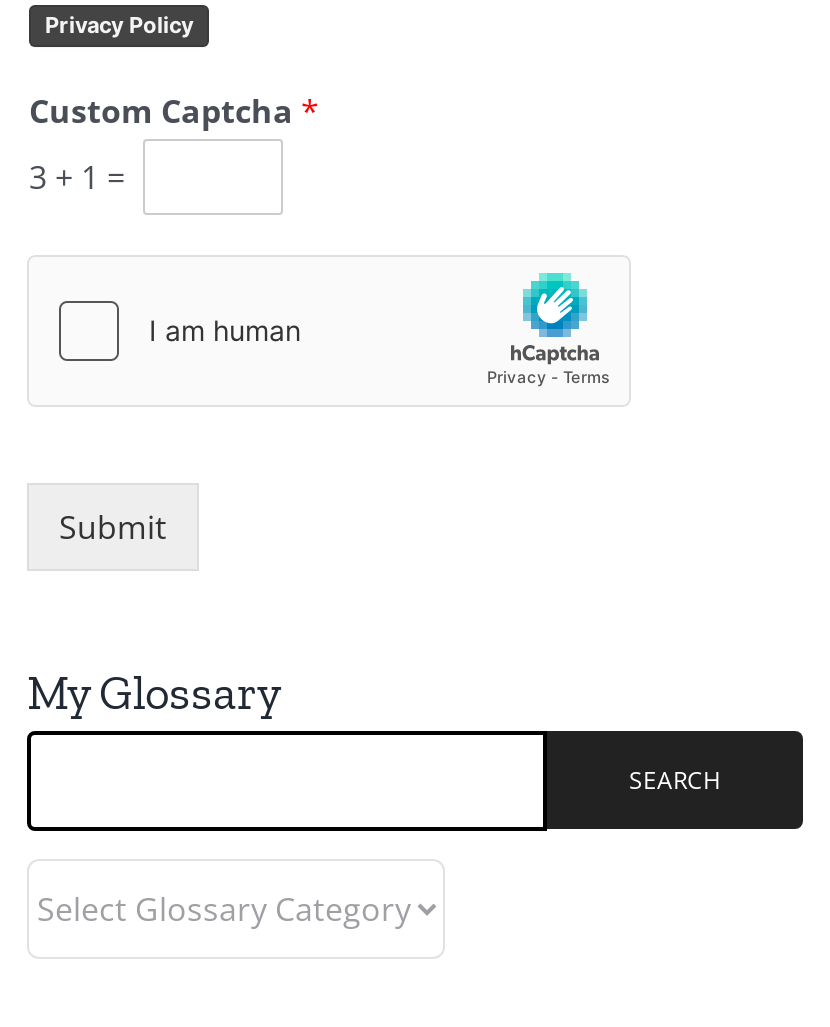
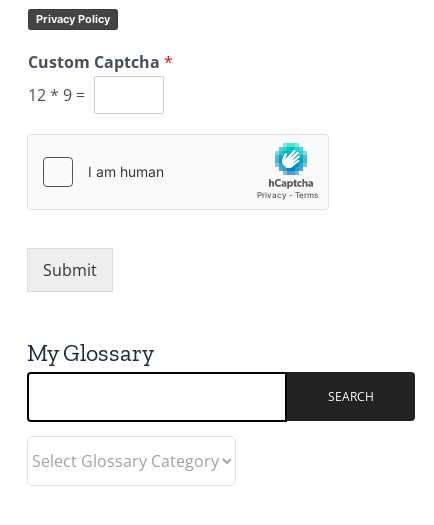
[29,154,125,198] 3 + 1 = -> [28,83,85,105] 12 * 9 =

